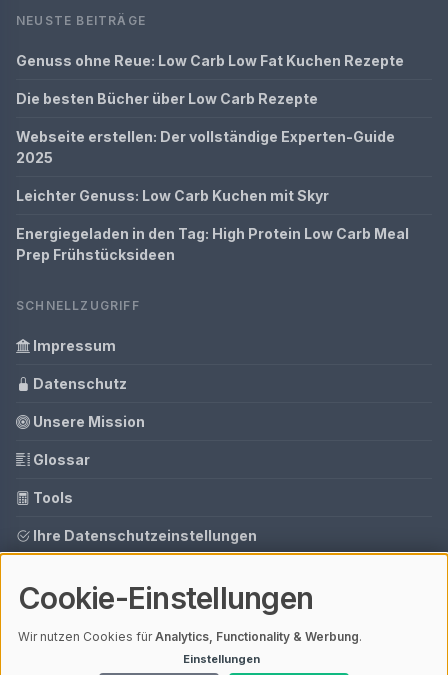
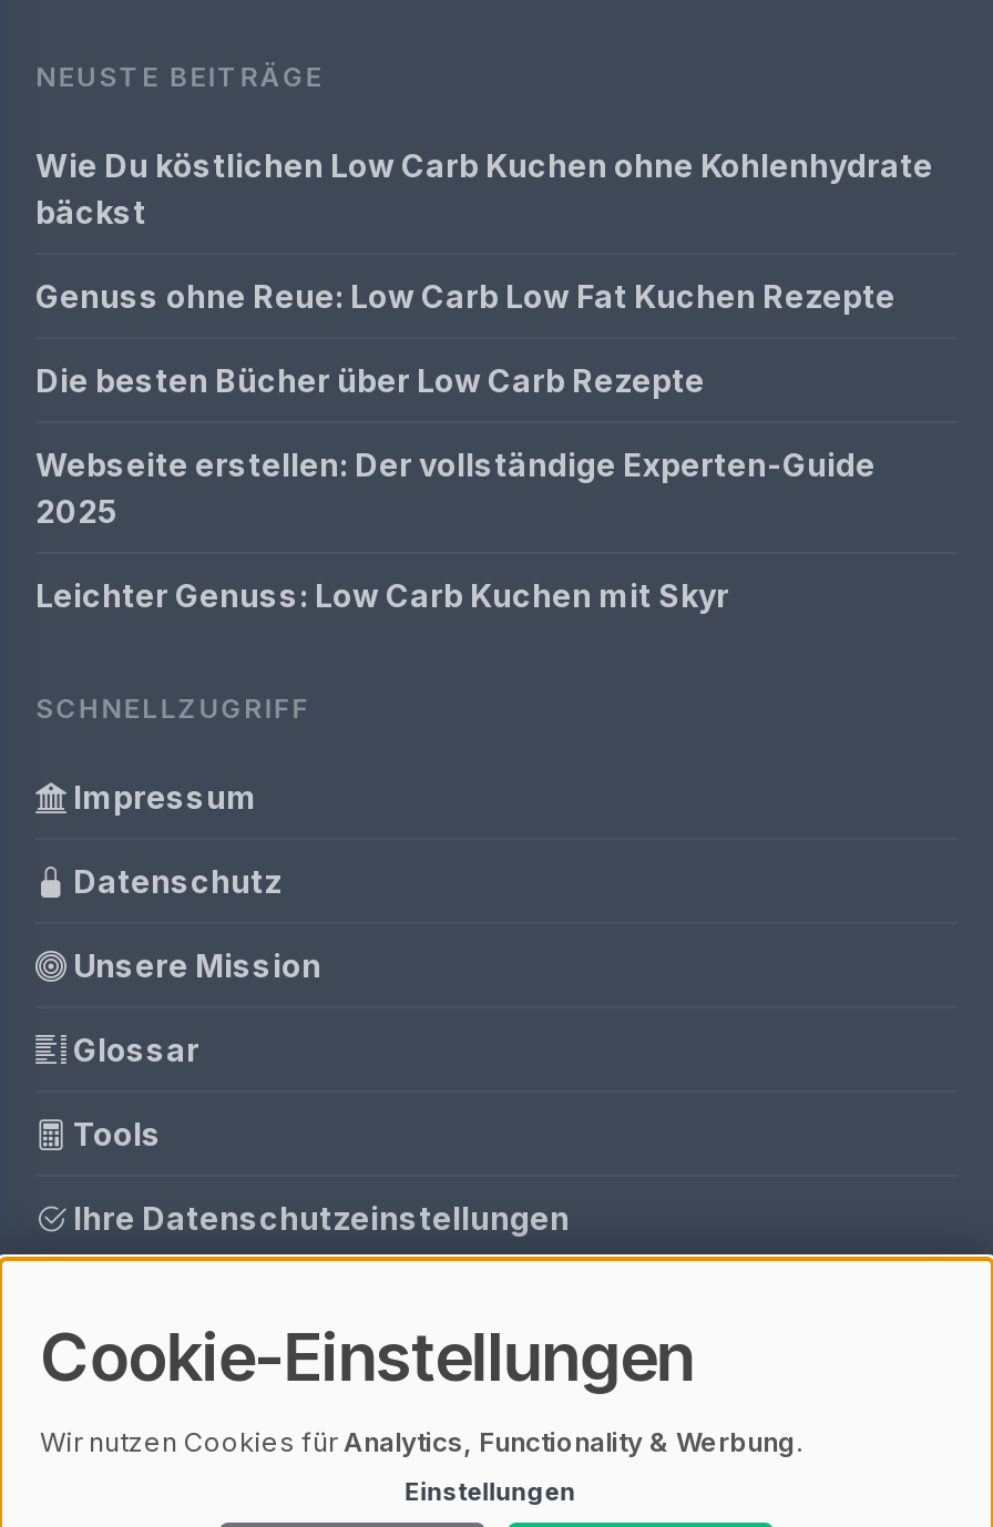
none -> [35,146,933,230] Wie Du köstlichen Low Carb Kuchen ohne Kohlenhydrate | bäckst
moved [16,52,404,204] -> [35,277,895,614]: Genuss ohne Reue: Low Carb Low Fat Kuchen Rezepte | Die besten Bücher über Low Carb Rezepte | Webseite erstellen: Der vollständige Experten-Guide | 2025 | Leichter Genuss: Low Carb Kuchen mit Skyr
[16,225,409,263] Energiegeladen in den Tag: High Protein Low Carb Meal | Prep Frühstücksideen -> none

